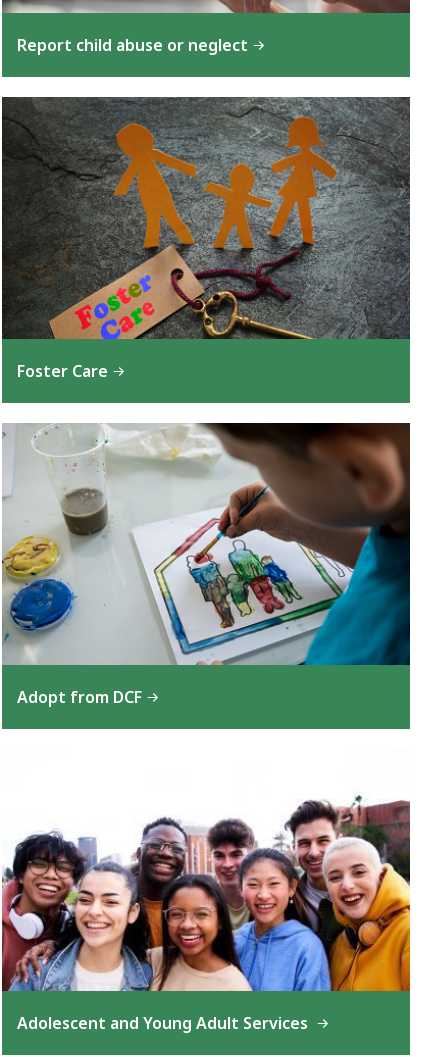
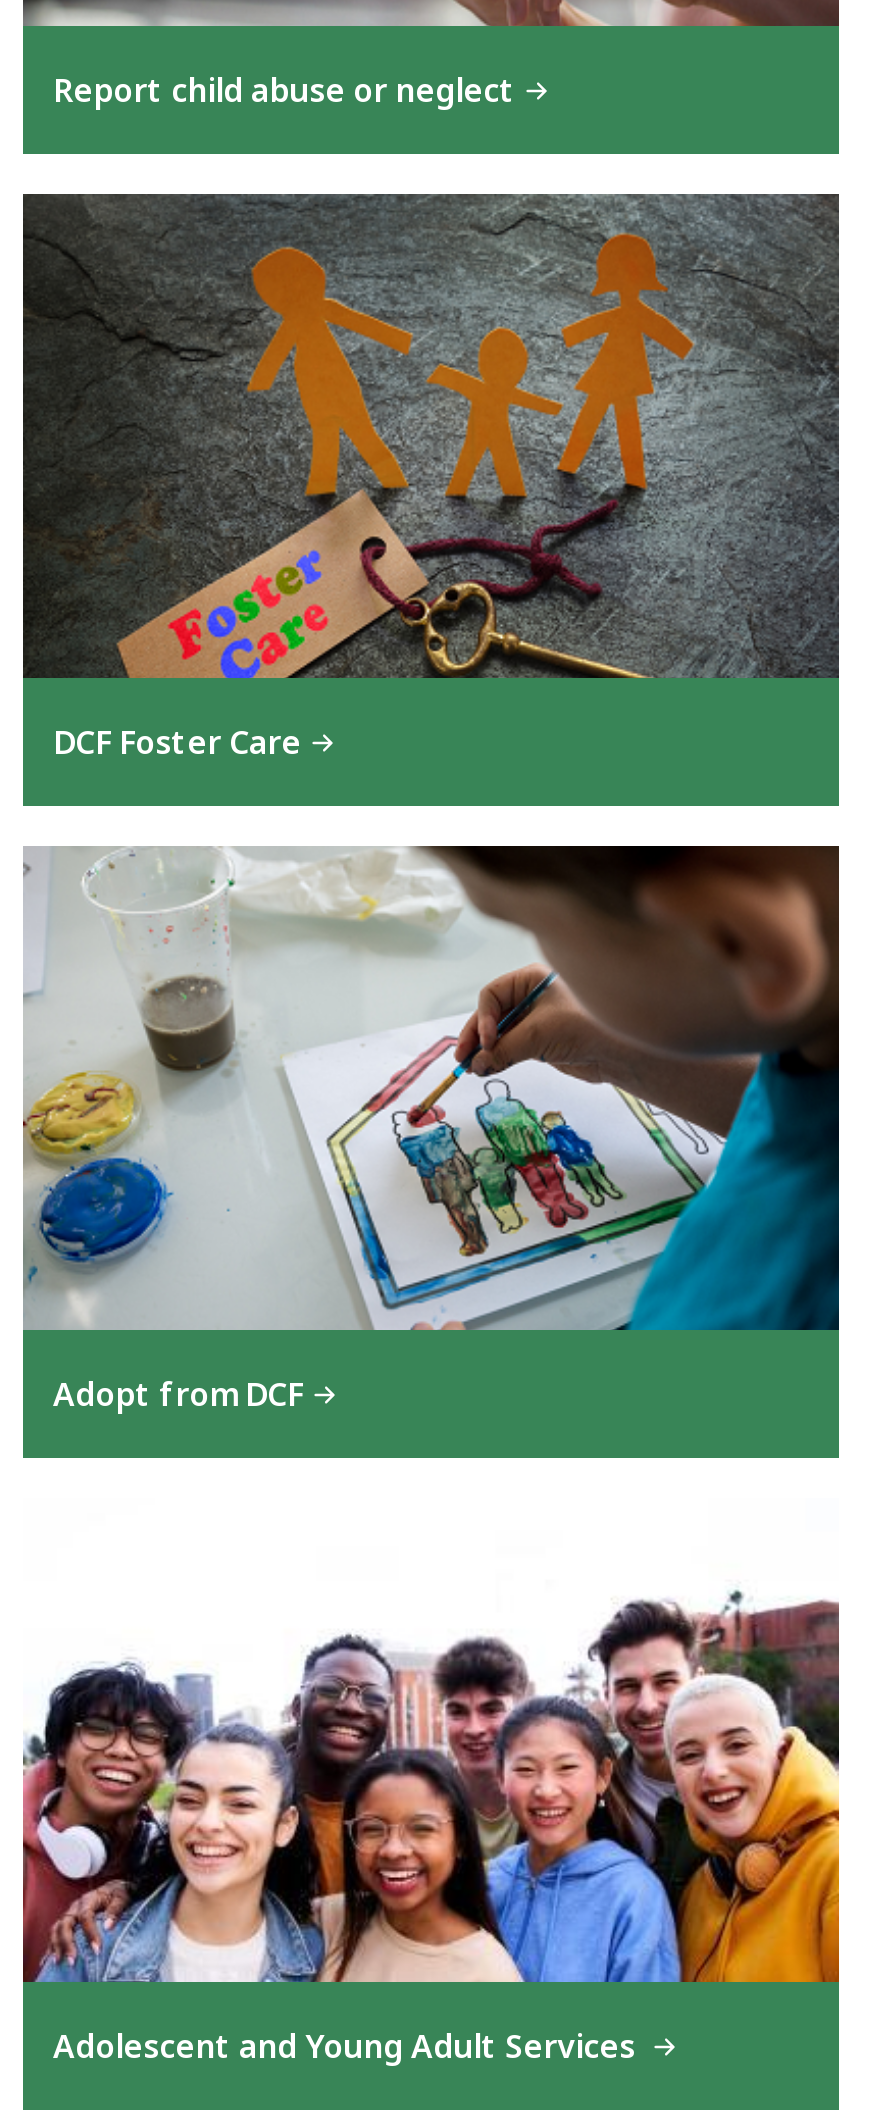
[17,360,108,382] Foster Care -> [53,720,301,764] DCF Foster Care

